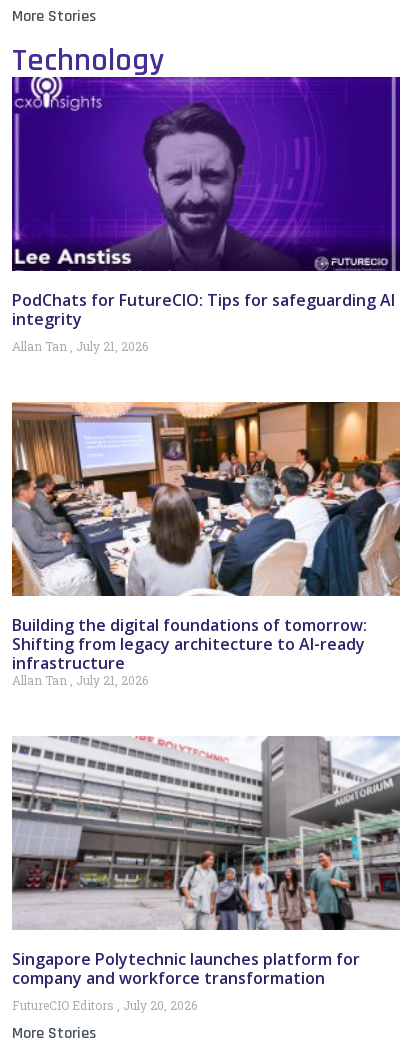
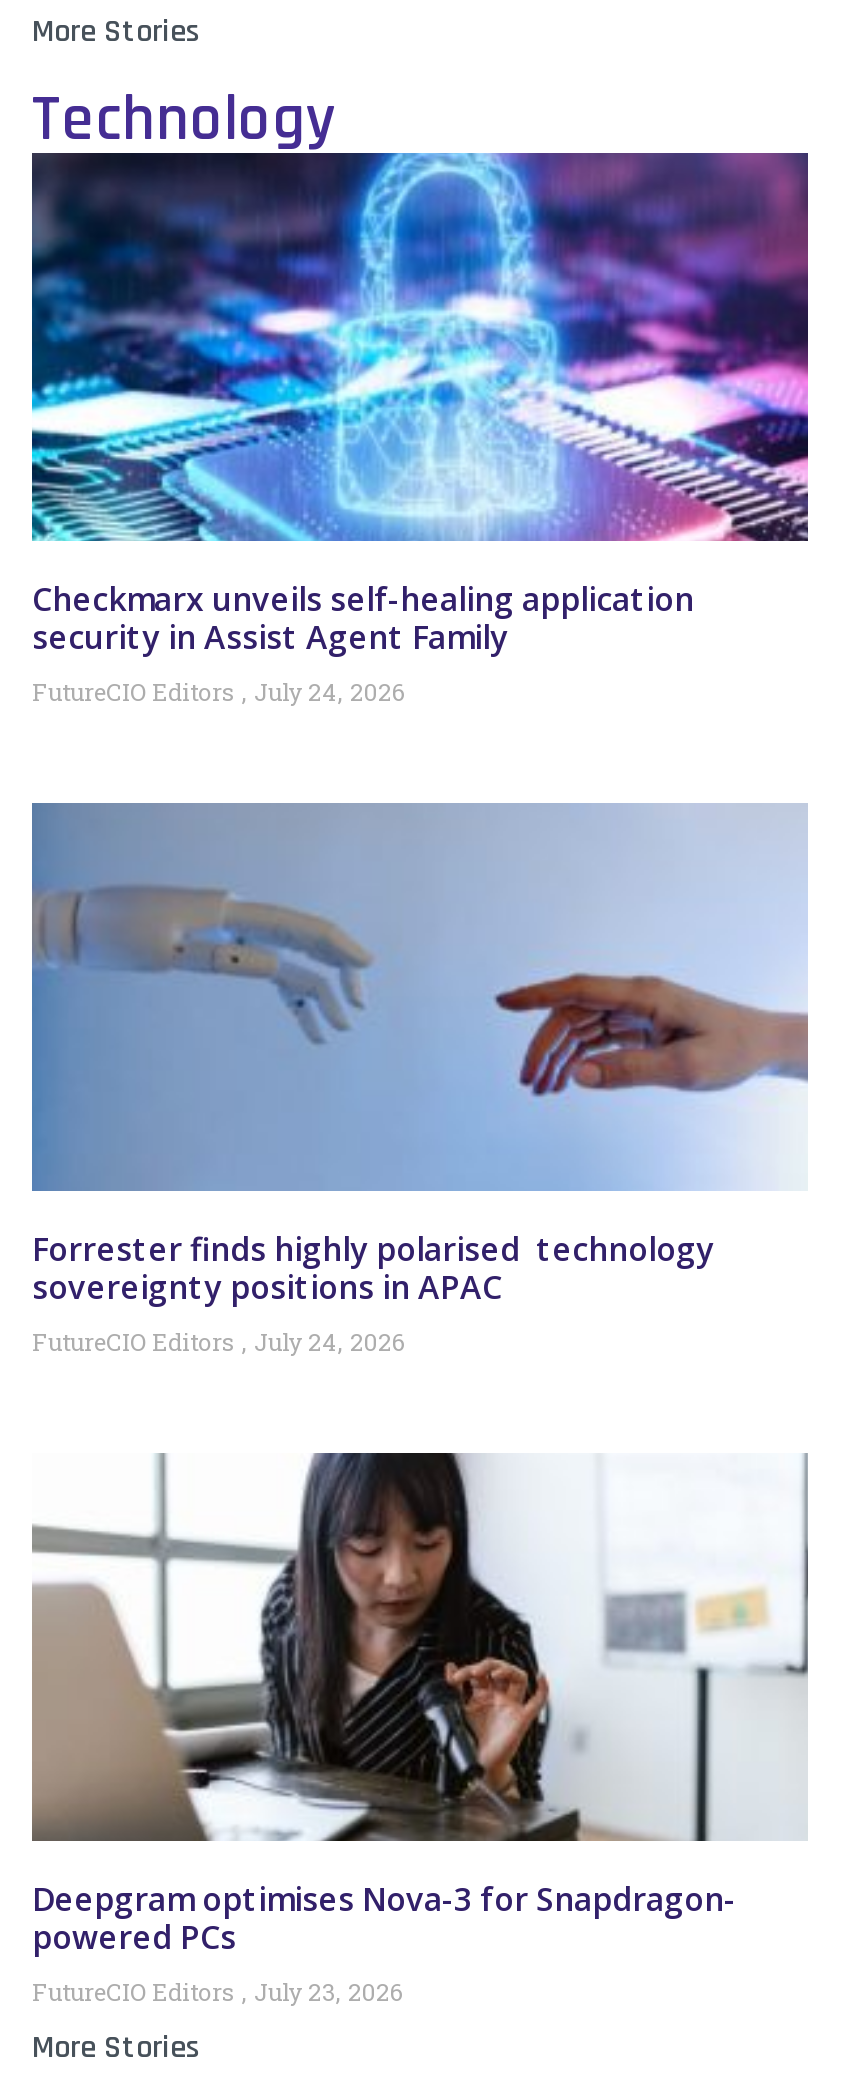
[11,76,401,354] [image] | PodChats for FutureCIO: Tips for safeguarding AI | integrity | Allan Tan July 21, 2026 -> [30,151,810,707] [image] | Checkmarx unveils self-healing application | security in Assist Agent Family | FutureCIO Editors July 24, 2026
[11,401,401,688] [image] | Building the digital foundations of tomorrow: | Shifting from legacy architecture to AI-ready | infrastructure | Allan Tan July 21, 2026 -> [30,801,808,1357] [image] | Forrester finds highly polarised technology | sovereignty positions in APAC | FutureCIO Editors July 24, 2026
[11,735,401,1013] [image] | Singapore Polytechnic launches platform for | company and workforce transformation | FutureCIO Editors July 20, 2026 -> [32,1451,808,2007] [image] | Deepgram optimises Nova-3 for Snapdragon- | powered PCs | FutureCIO Editors July 23, 2026

